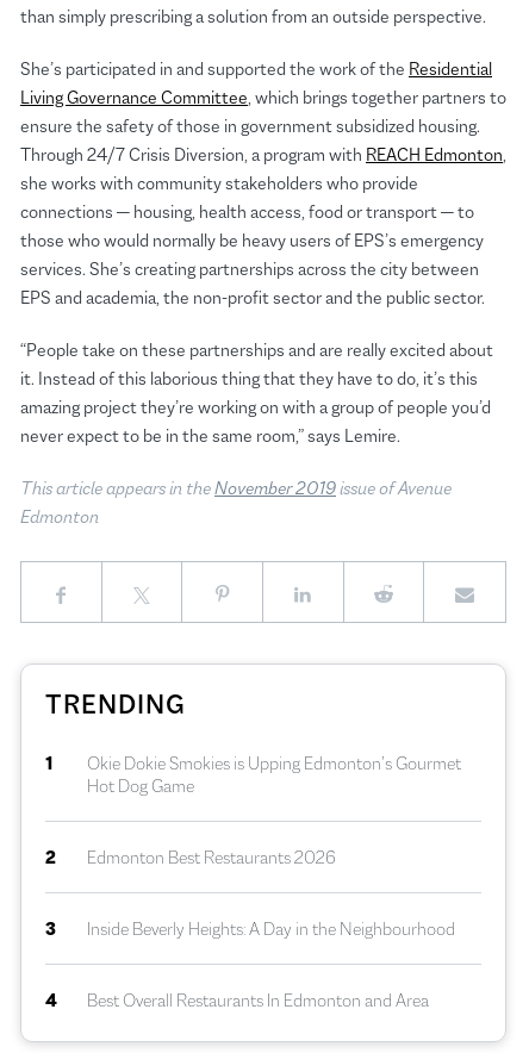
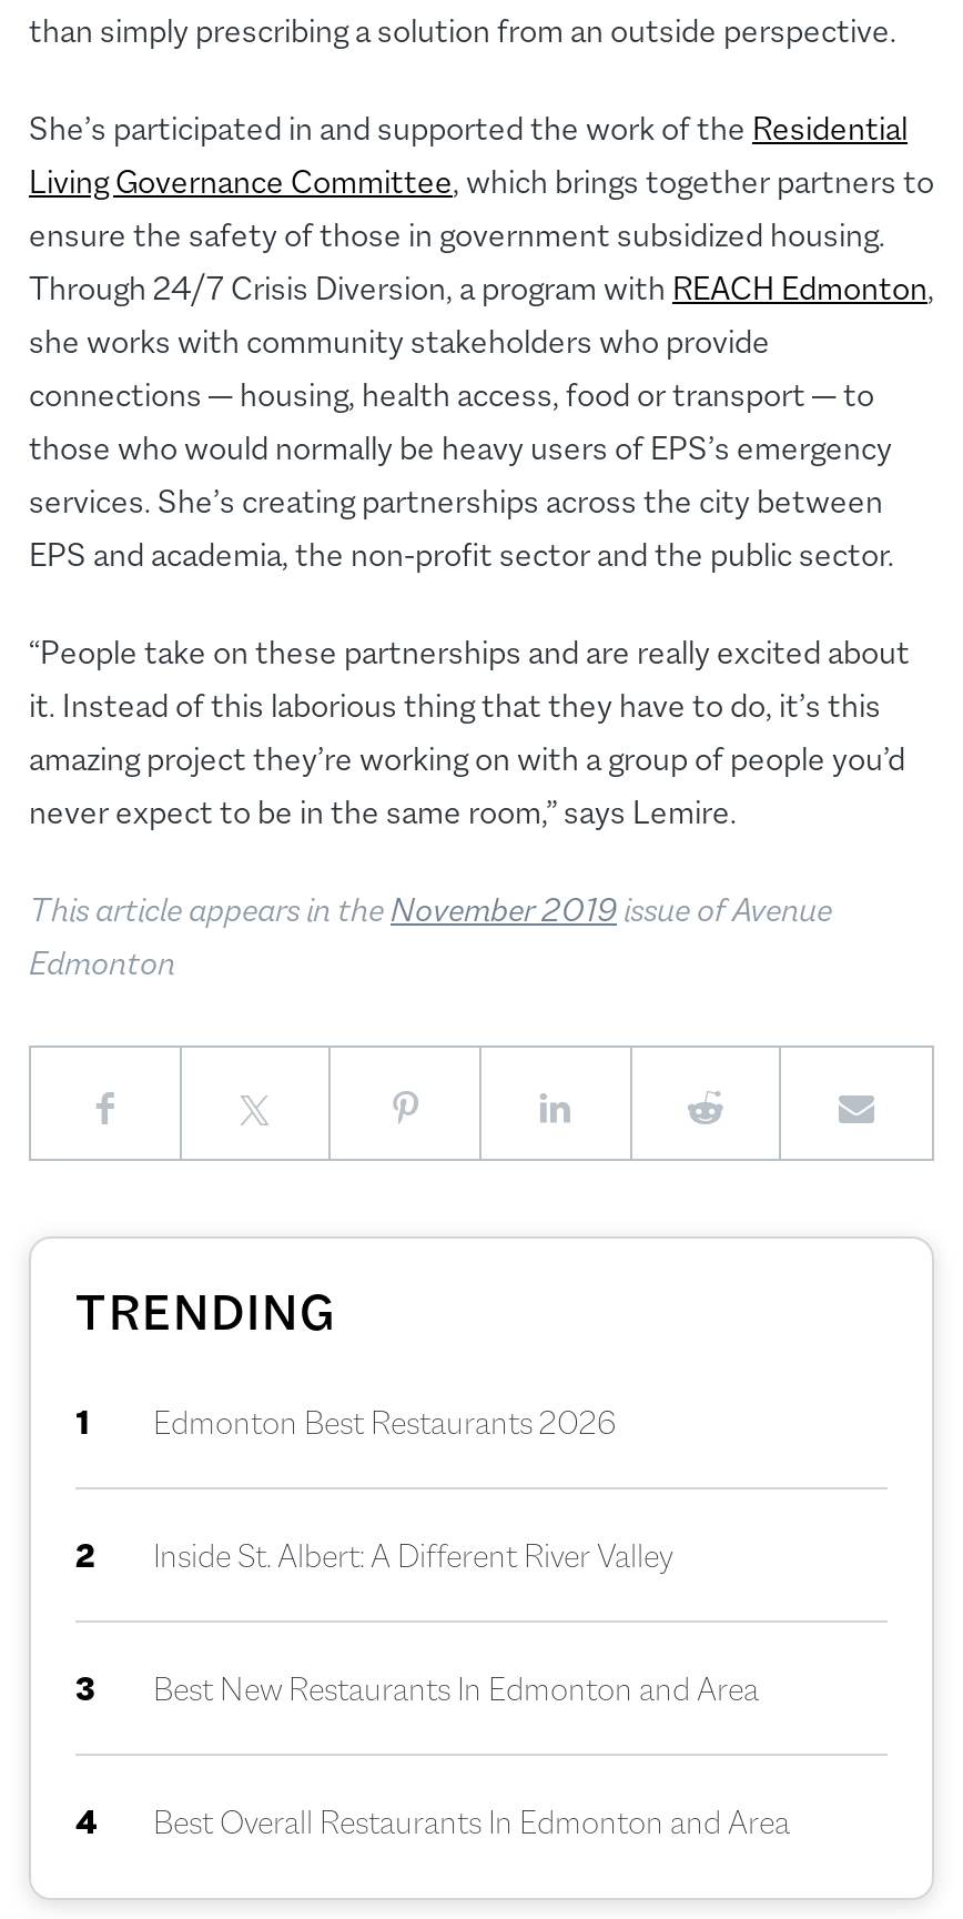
[87,752,461,797] Okie Dokie Smokies is Upping Edmonton’s Gourmet | Hot Dog Game -> none
moved [87,846,336,869] -> [153,1402,617,1444]: Edmonton Best Restaurants 2026
none -> [153,1535,675,1577] Inside St. Albert: A Different River Valley
[87,918,455,940] Inside Beverly Heights: A Day in the Neighbourhood -> [153,1668,759,1710] Best New Restaurants In Edmonton and Area

